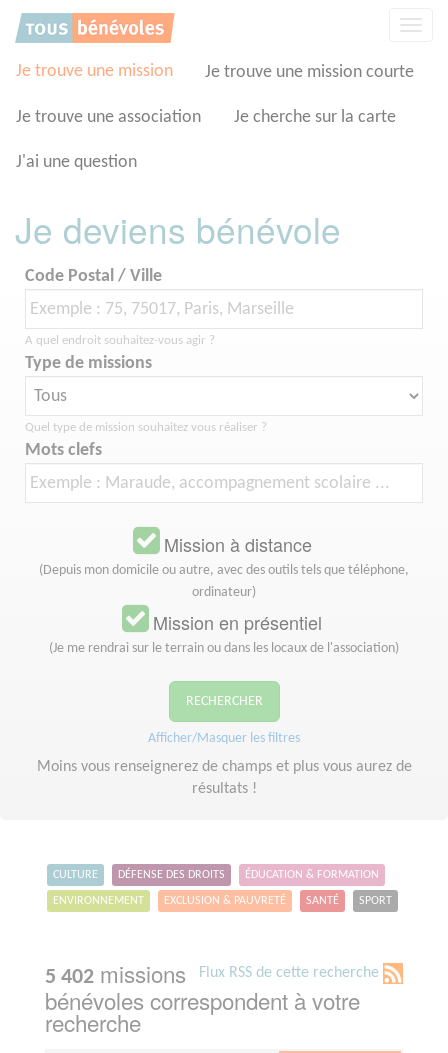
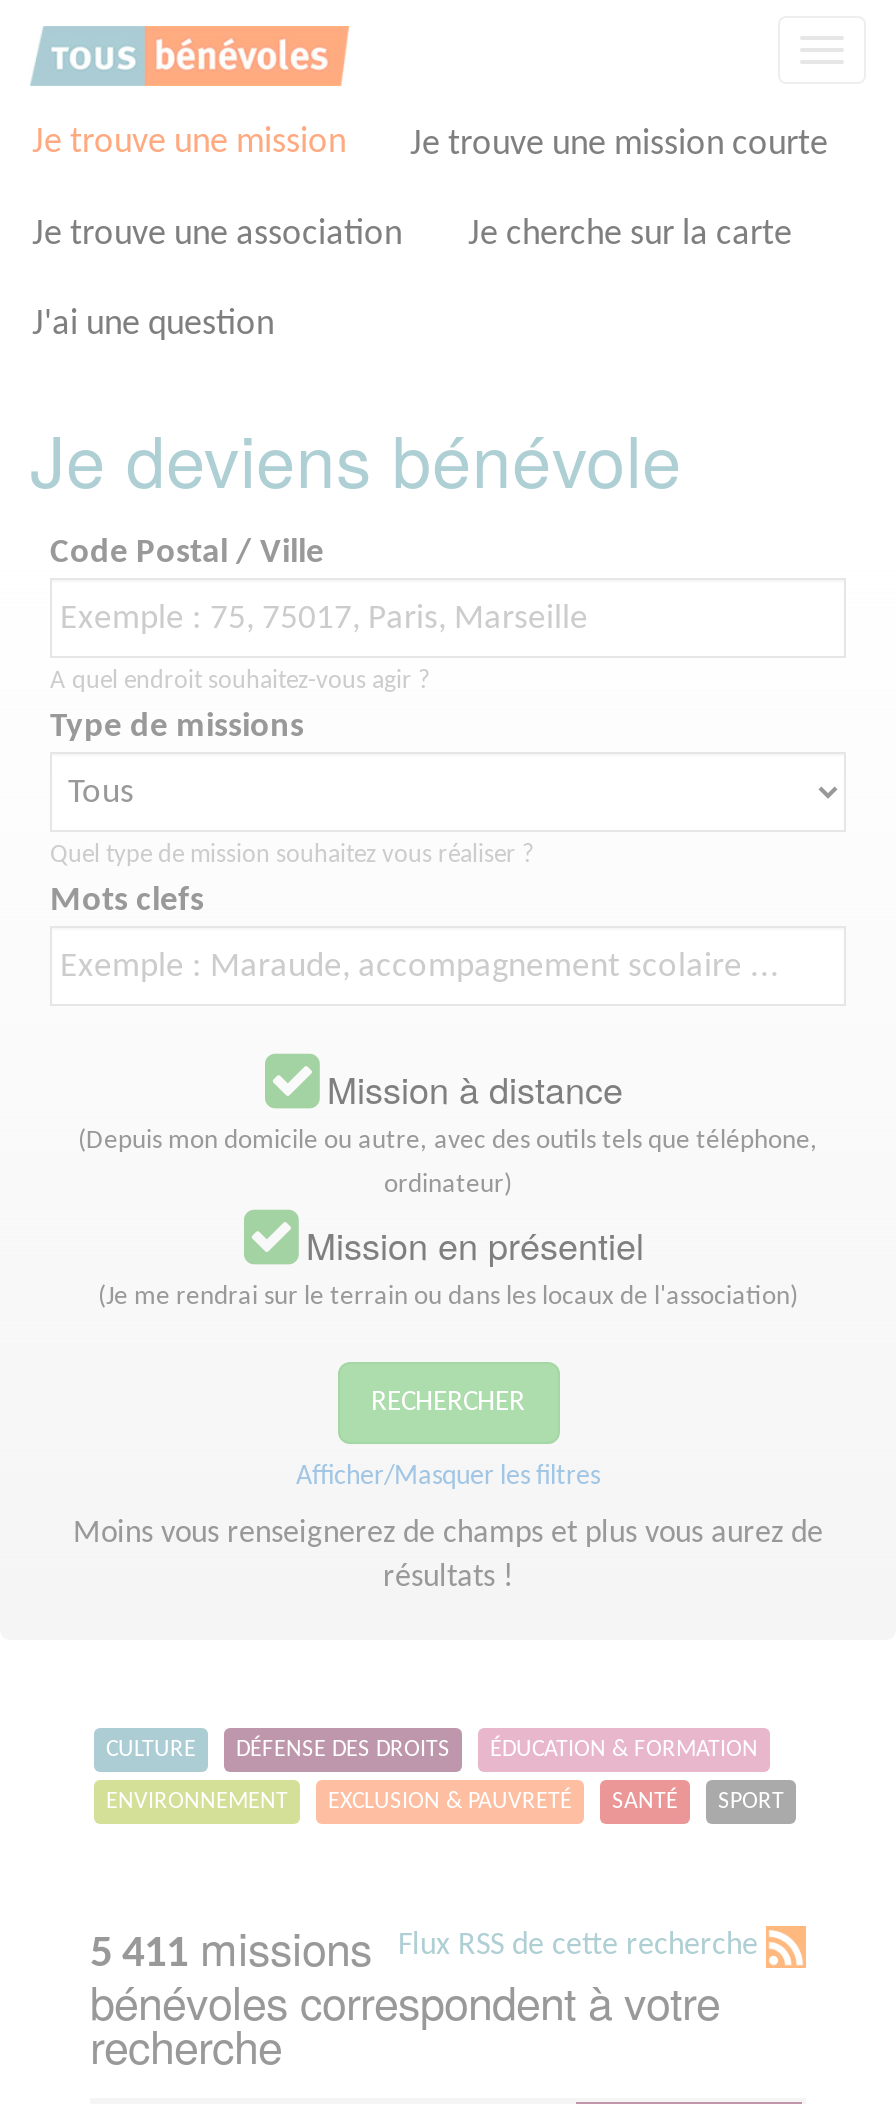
[45,957,383,989] 5 402 missions Flux RSS de cette recherche -> [90,1914,766,1978] 5 411 missions Flux RSS de cette recherche

